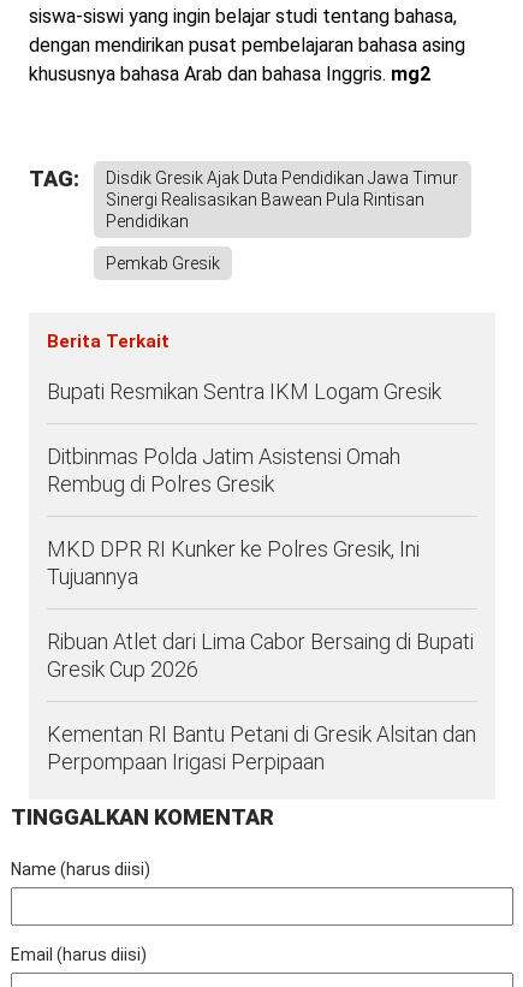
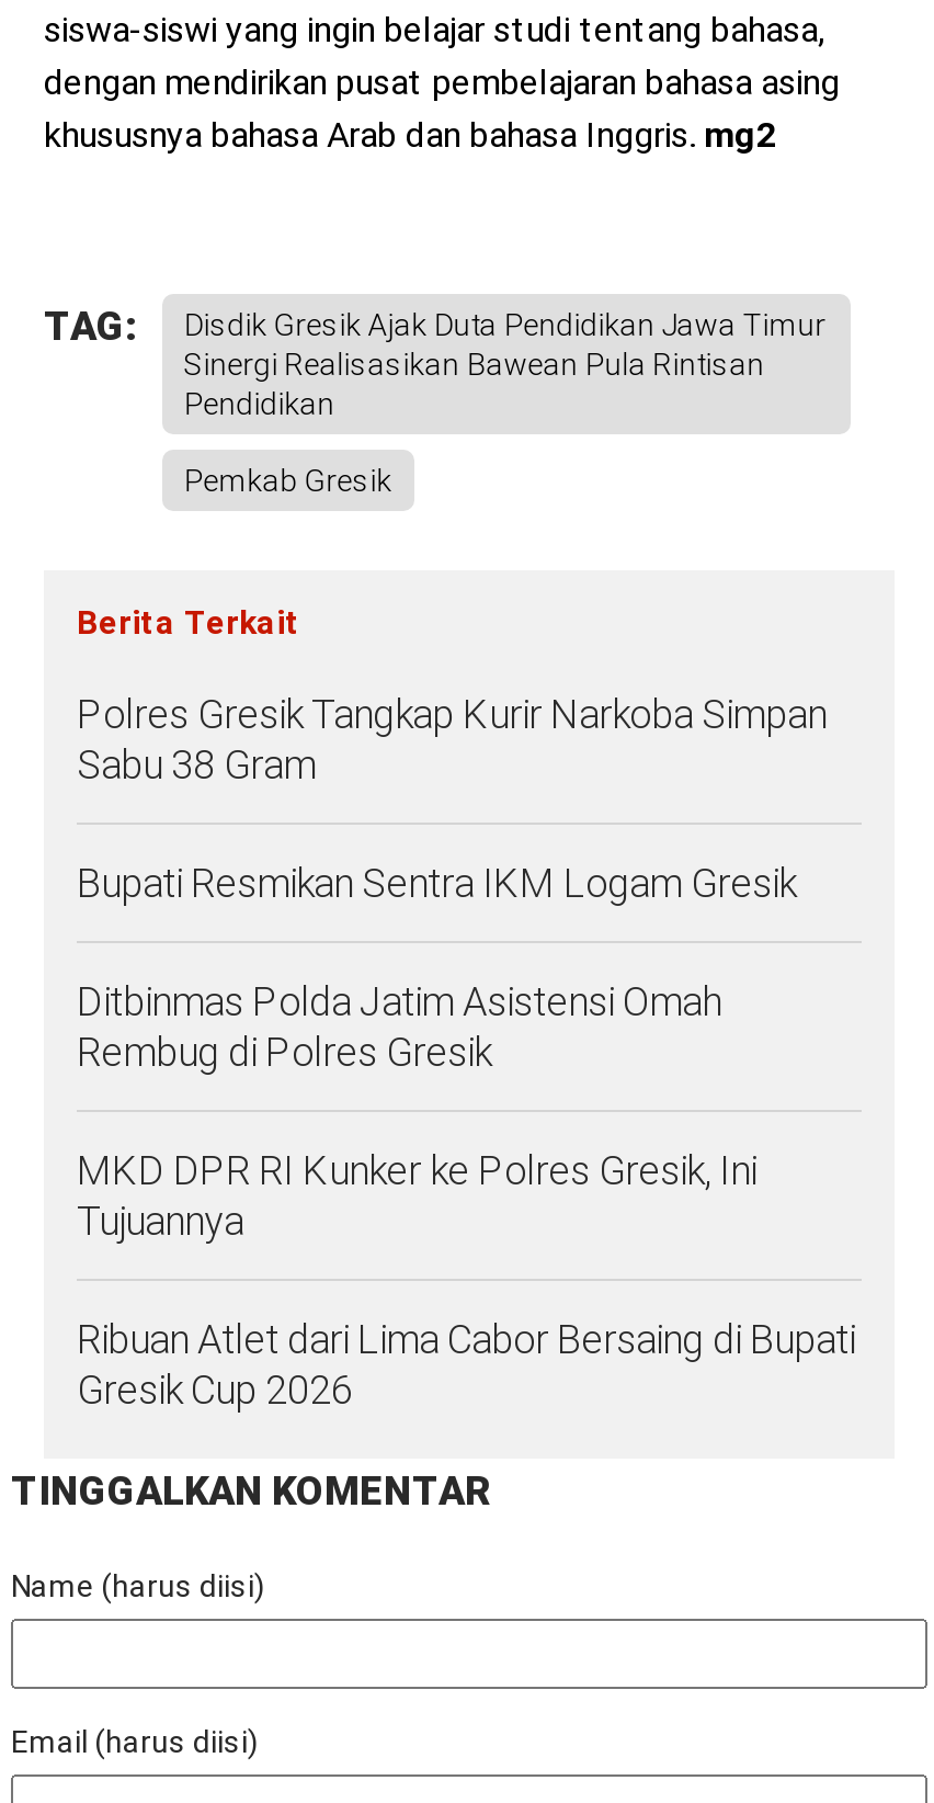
none -> [77,691,827,787] Polres Gresik Tangkap Kurir Narkoba Simpan | Sabu 38 Gram
moved [47,379,474,682] -> [77,860,855,1413]: Bupati Resmikan Sentra IKM Logam Gresik | Ditbinmas Polda Jatim Asistensi Omah | Rembug di Polres Gresik | MKD DPR RI Kunker ke Polres Gresik, Ini | Tujuannya | Ribuan Atlet dari Lima Cabor Bersaing di Bupati | Gresik Cup 2026
[47,721,476,774] Kementan RI Bantu Petani di Gresik Alsitan dan | Perpompaan Irigasi Perpipaan -> none

